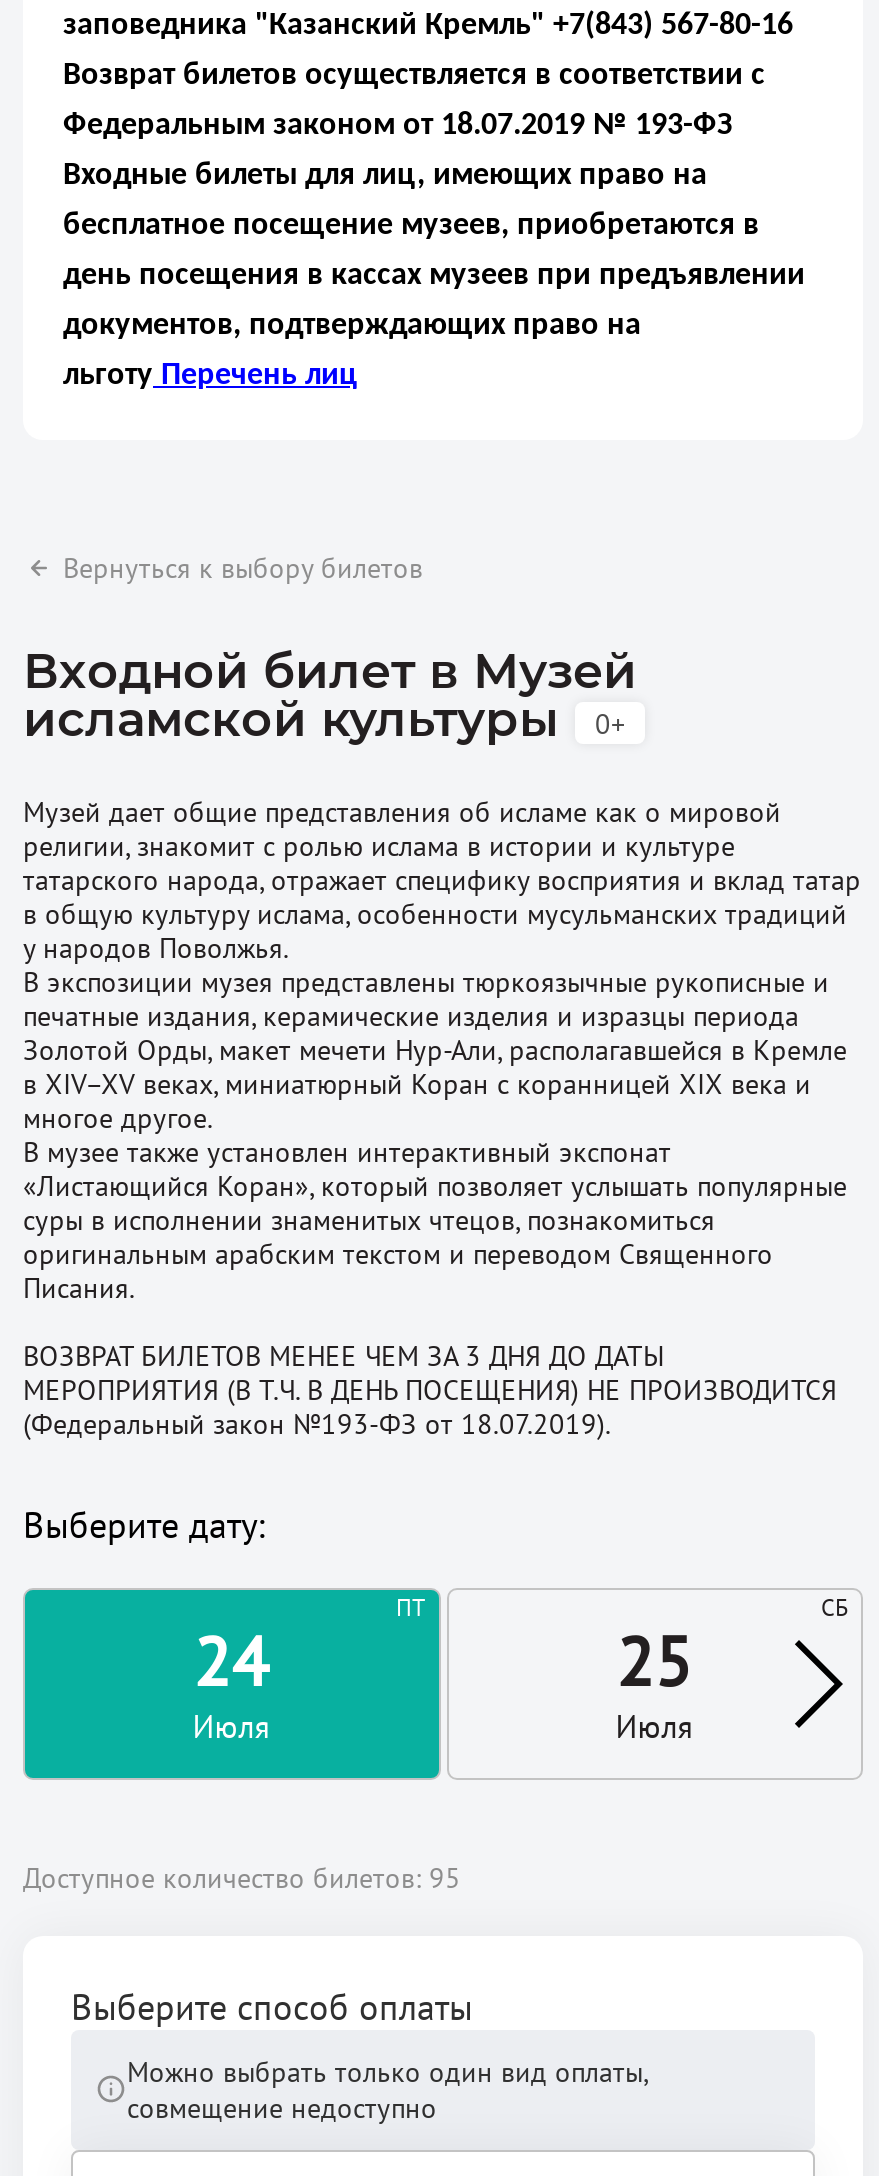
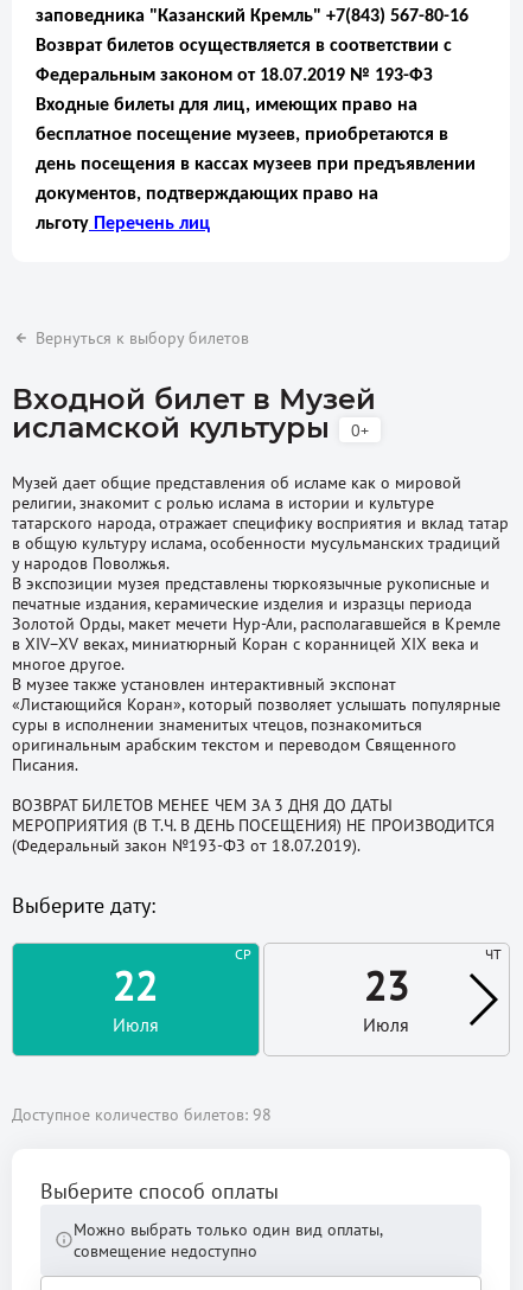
[193,1592,426,1704] ПТ | 24 -> [113,945,251,1011] СР | 22
[617,1592,849,1704] СБ | 25 -> [364,945,502,1011] ЧТ | 23
[23,1860,461,1896] Доступное количество билетов: 95 -> [12,1104,272,1125] Доступное количество билетов: 98

